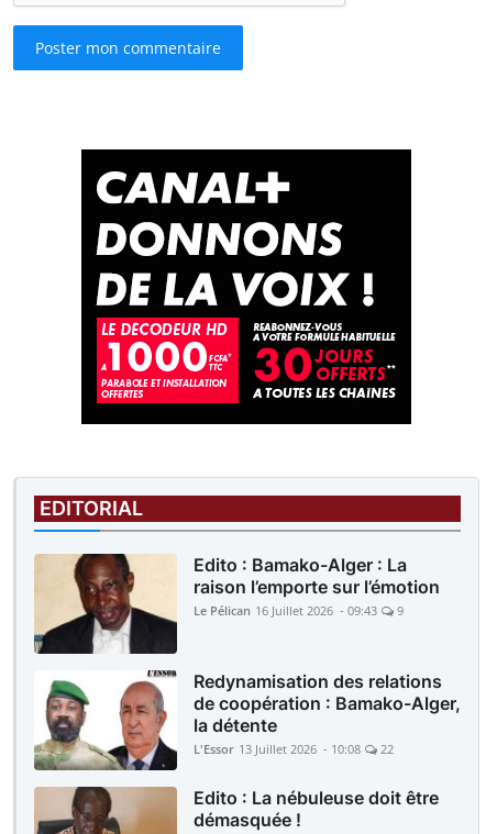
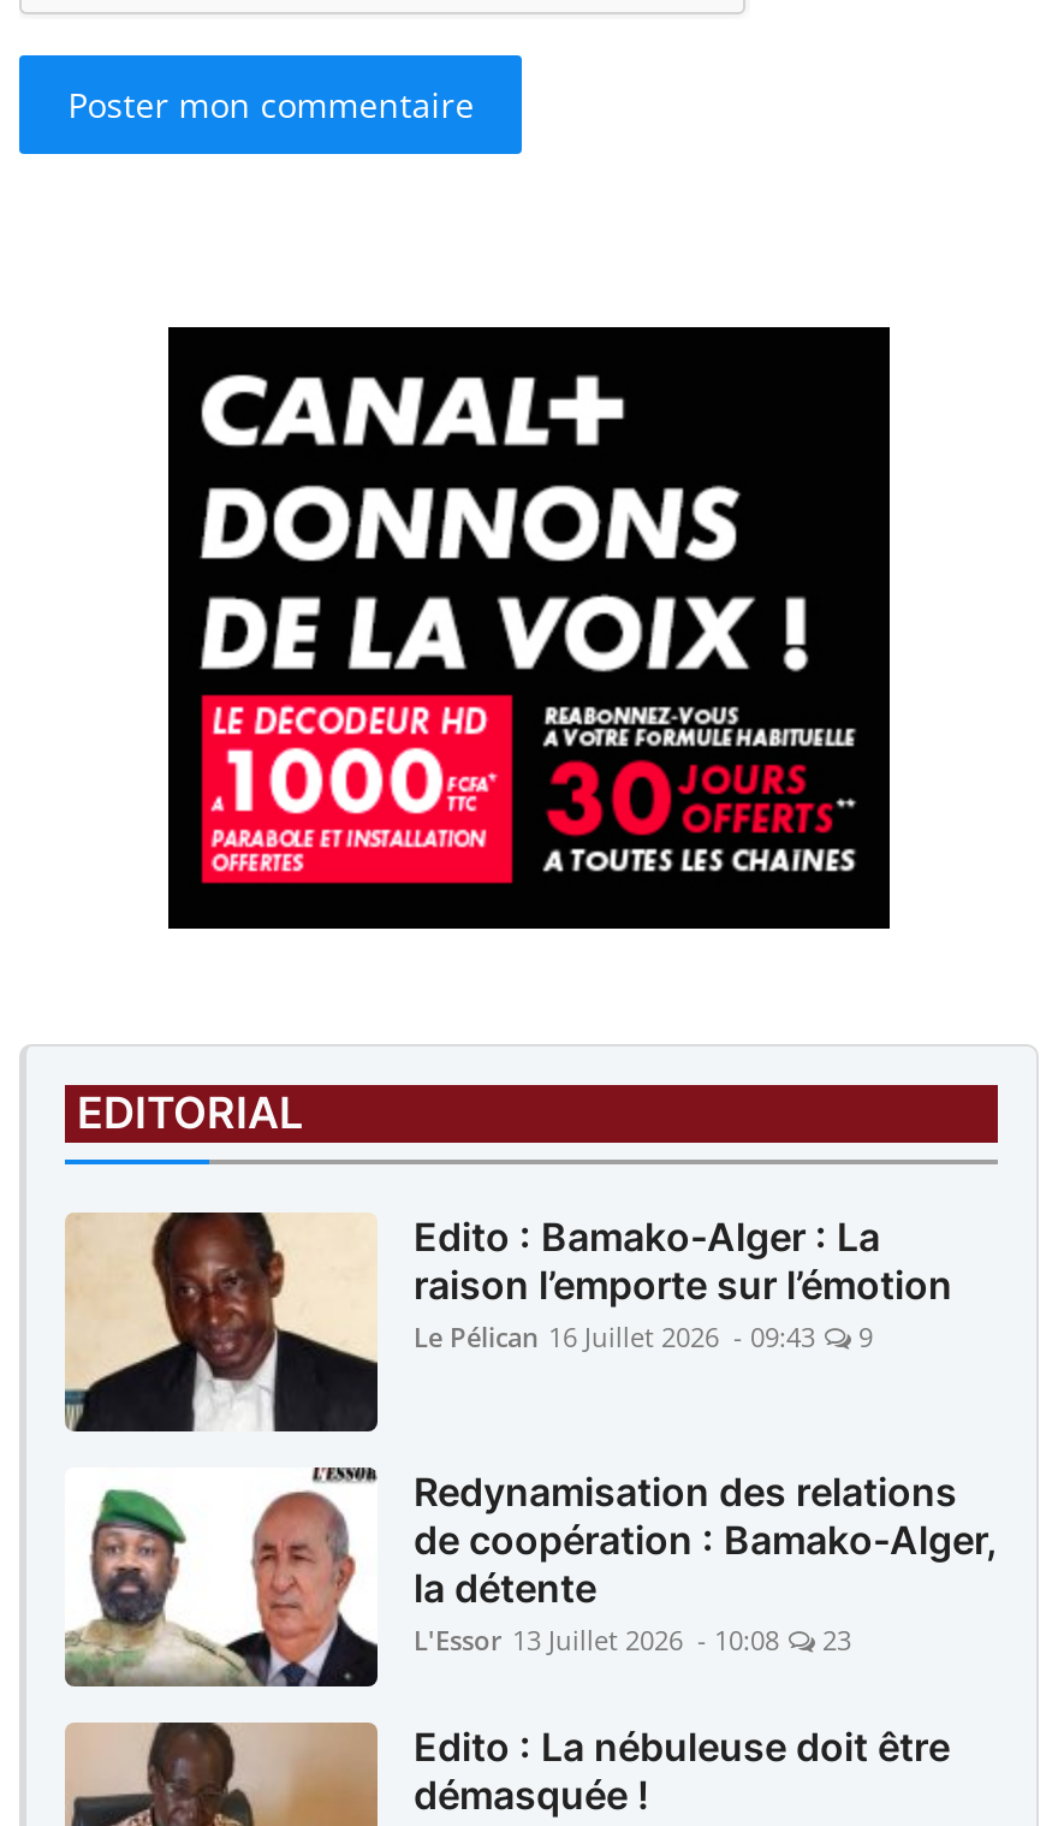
[194,740,394,757] L'Essor 13 Juillet 2026 - 10:08 22 -> [414,1621,851,1657] L'Essor 13 Juillet 2026 - 10:08 23

